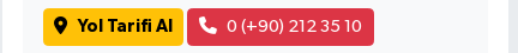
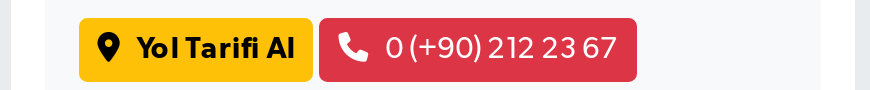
[227,18,362,35] 0 (+90) 212 35 10 -> [385,34,617,64] 0 (+90) 212 23 67

